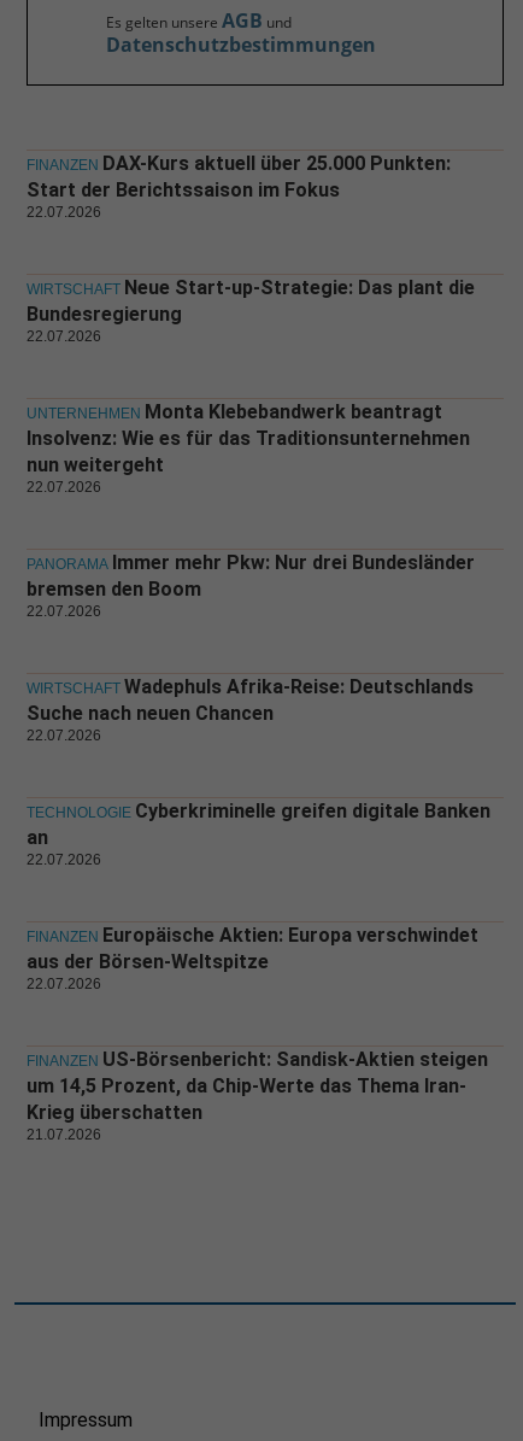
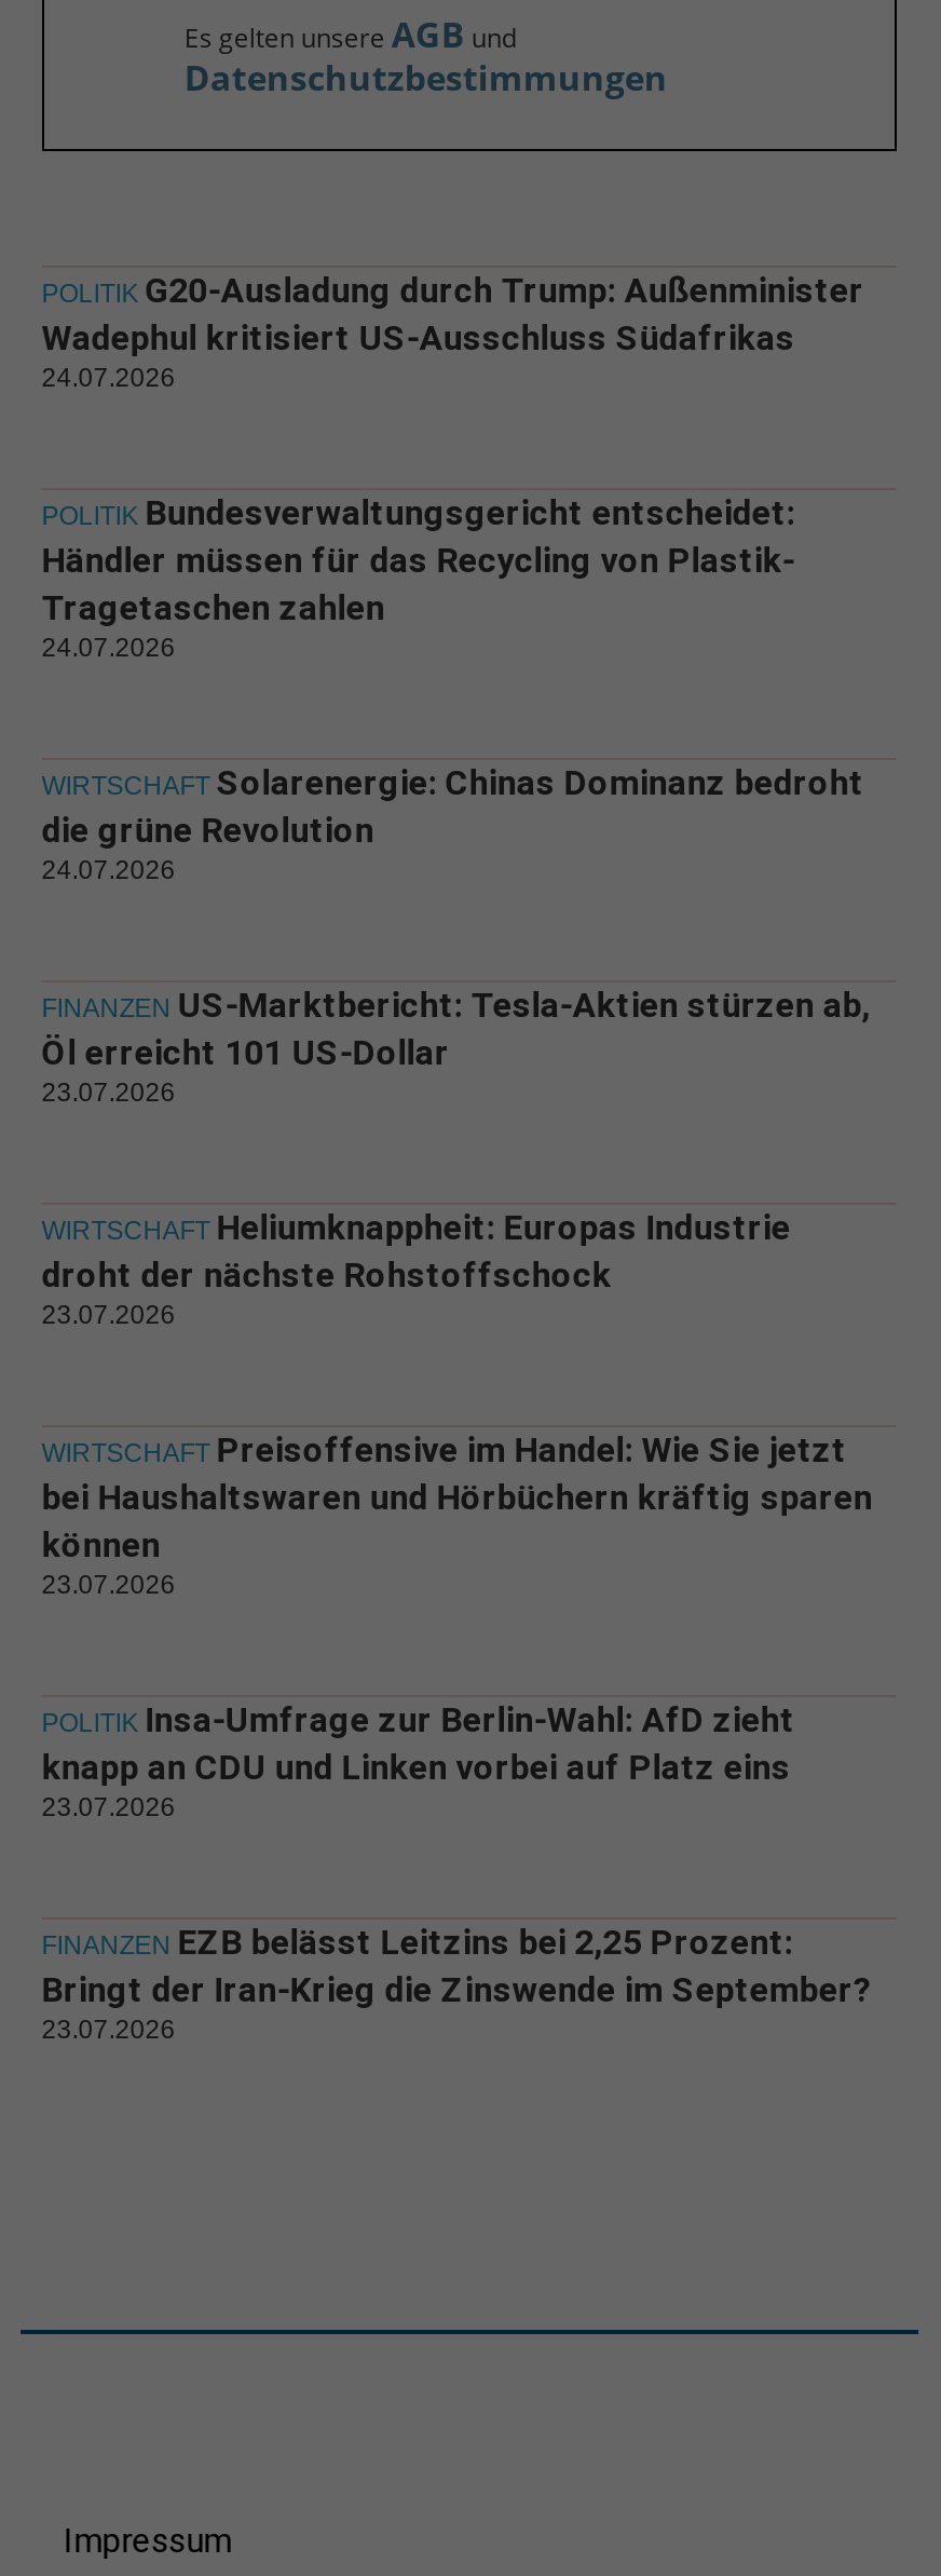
[26,152,450,221] FINANZEN DAX-Kurs aktuell über 25.000 Punkten: | Start der Berichtssaison im Fokus | 22.07.2026 -> [41,270,864,393] POLITIK G20-Ausladung durch Trump: Außenminister | Wadephul kritisiert US-Ausschluss Südafrikas | 24.07.2026
[26,276,474,345] WIRTSCHAFT Neue Start-up-Strategie: Das plant die | Bundesregierung | 22.07.2026 -> [41,493,795,663] POLITIK Bundesverwaltungsgericht entscheidet: | Händler müssen für das Recycling von Plastik- | Tragetaschen zahlen | 24.07.2026
[26,401,470,496] UNTERNEHMEN Monta Klebebandwerk beantragt | Insolvenz: Wie es für das Traditionsunternehmen | nun weitergeht | 22.07.2026 -> [41,763,864,886] WIRTSCHAFT Solarenergie: Chinas Dominanz bedroht | die grüne Revolution | 24.07.2026
[26,551,474,620] PANORAMA Immer mehr Pkw: Nur drei Bundesländer | bremsen den Boom | 22.07.2026 -> [41,985,870,1108] FINANZEN US-Marktbericht: Tesla-Aktien stürzen ab, | Öl erreicht 101 US-Dollar | 23.07.2026
[26,676,473,744] WIRTSCHAFT Wadephuls Afrika-Reise: Deutschlands | Suche nach neuen Chancen | 22.07.2026 -> [41,1207,790,1331] WIRTSCHAFT Heliumknappheit: Europas Industrie | droht der nächste Rohstoffschock | 23.07.2026
[26,800,490,868] TECHNOLOGIE Cyberkriminelle greifen digitale Banken | an | 22.07.2026 -> [41,1430,872,1600] WIRTSCHAFT Preisoffensive im Handel: Wie Sie jetzt | bei Haushaltswaren und Hörbüchern kräftig sparen | können | 23.07.2026
[26,924,478,993] FINANZEN Europäische Aktien: Europa verschwindet | aus der Börsen-Weltspitze | 22.07.2026 -> [41,1700,795,1823] POLITIK Insa-Umfrage zur Berlin-Wahl: AfD zieht | knapp an CDU und Linken vorbei auf Platz eins | 23.07.2026
[26,1048,488,1143] FINANZEN US-Börsenbericht: Sandisk-Aktien steigen | um 14,5 Prozent, da Chip-Werte das Thema Iran- | Krieg überschatten | 21.07.2026 -> [41,1922,872,2045] FINANZEN EZB belässt Leitzins bei 2,25 Prozent: | Bringt der Iran-Krieg die Zinswende im September? | 23.07.2026

